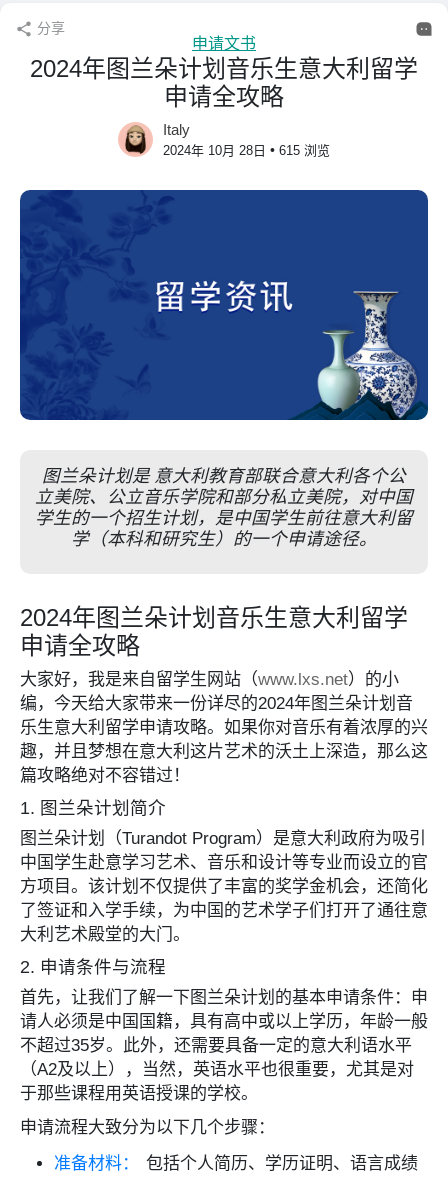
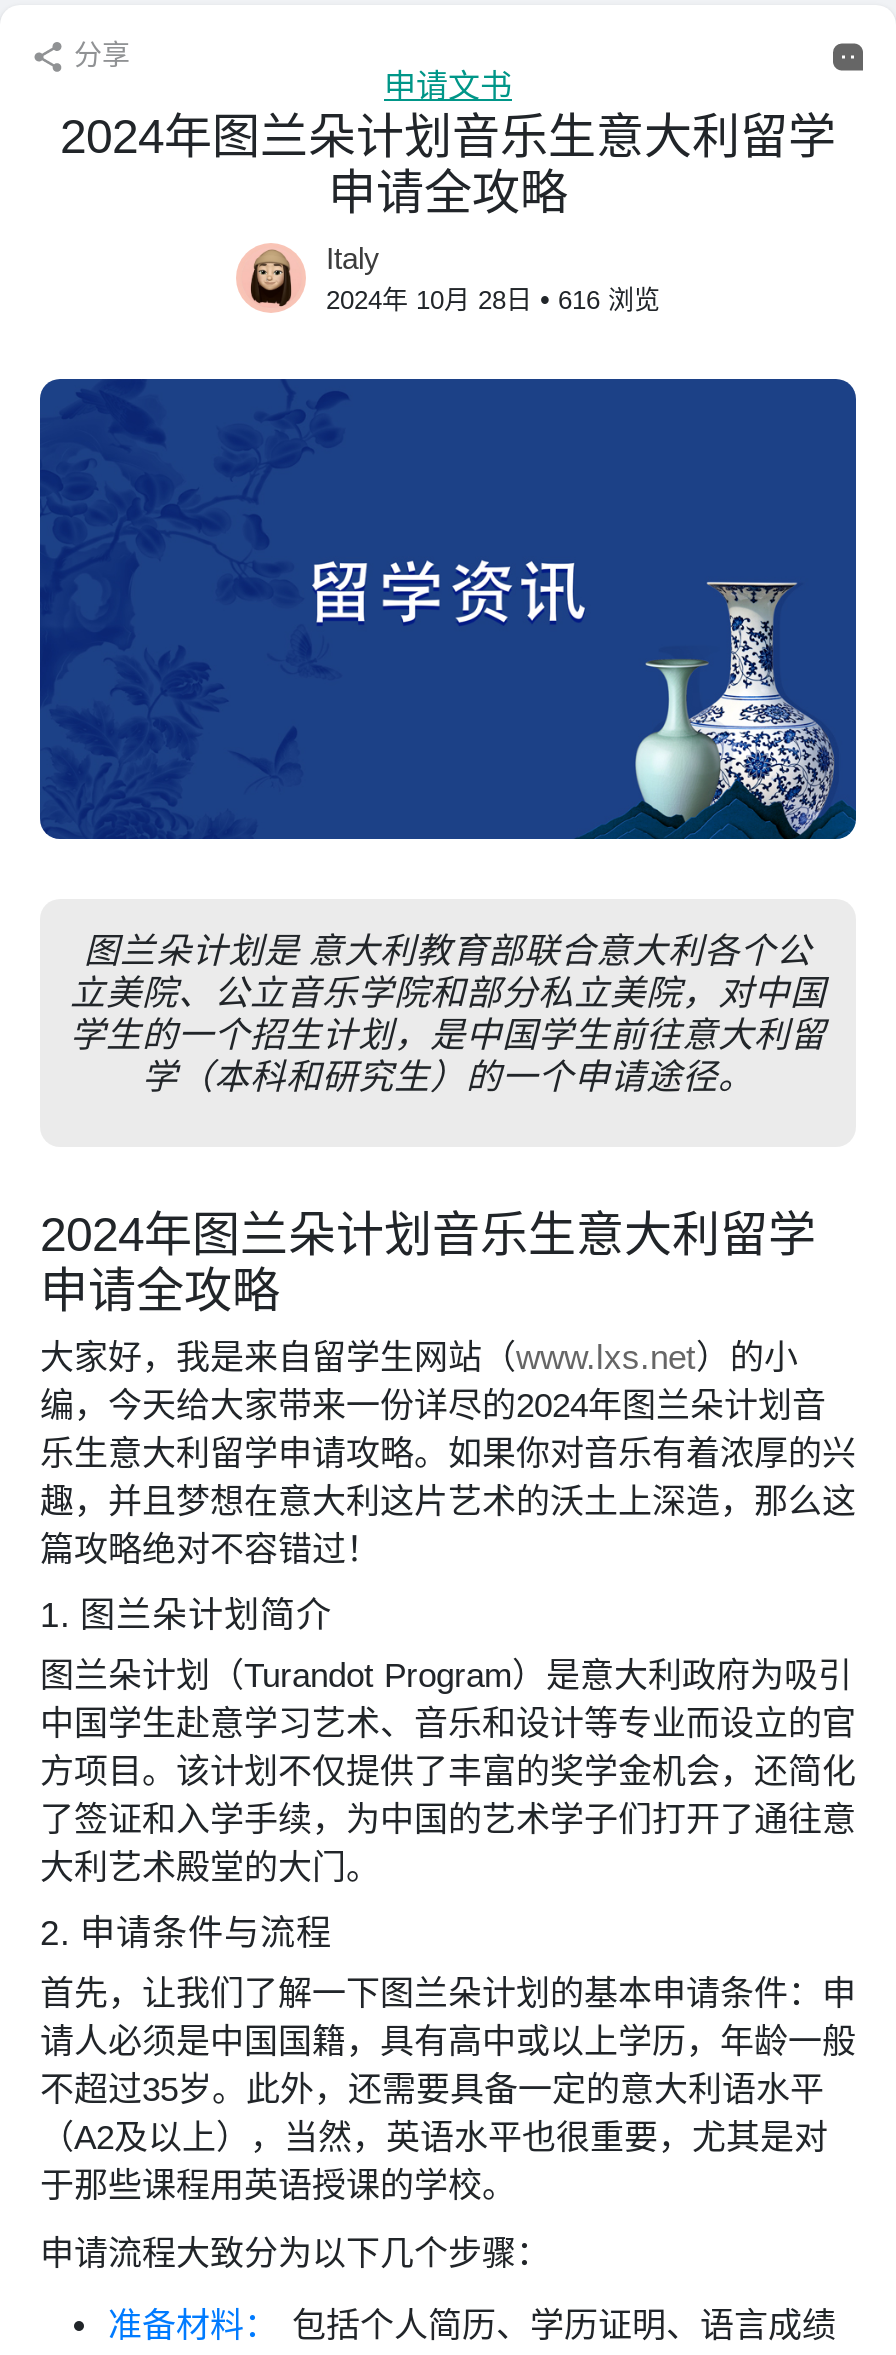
[163,142,330,158] 2024年 10月 28日• 615 浏览 -> [326,283,660,315] 2024年 10月 28日• 616 浏览

